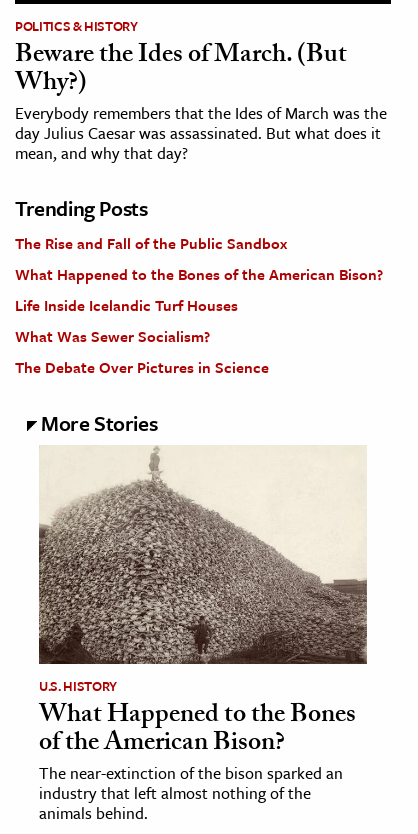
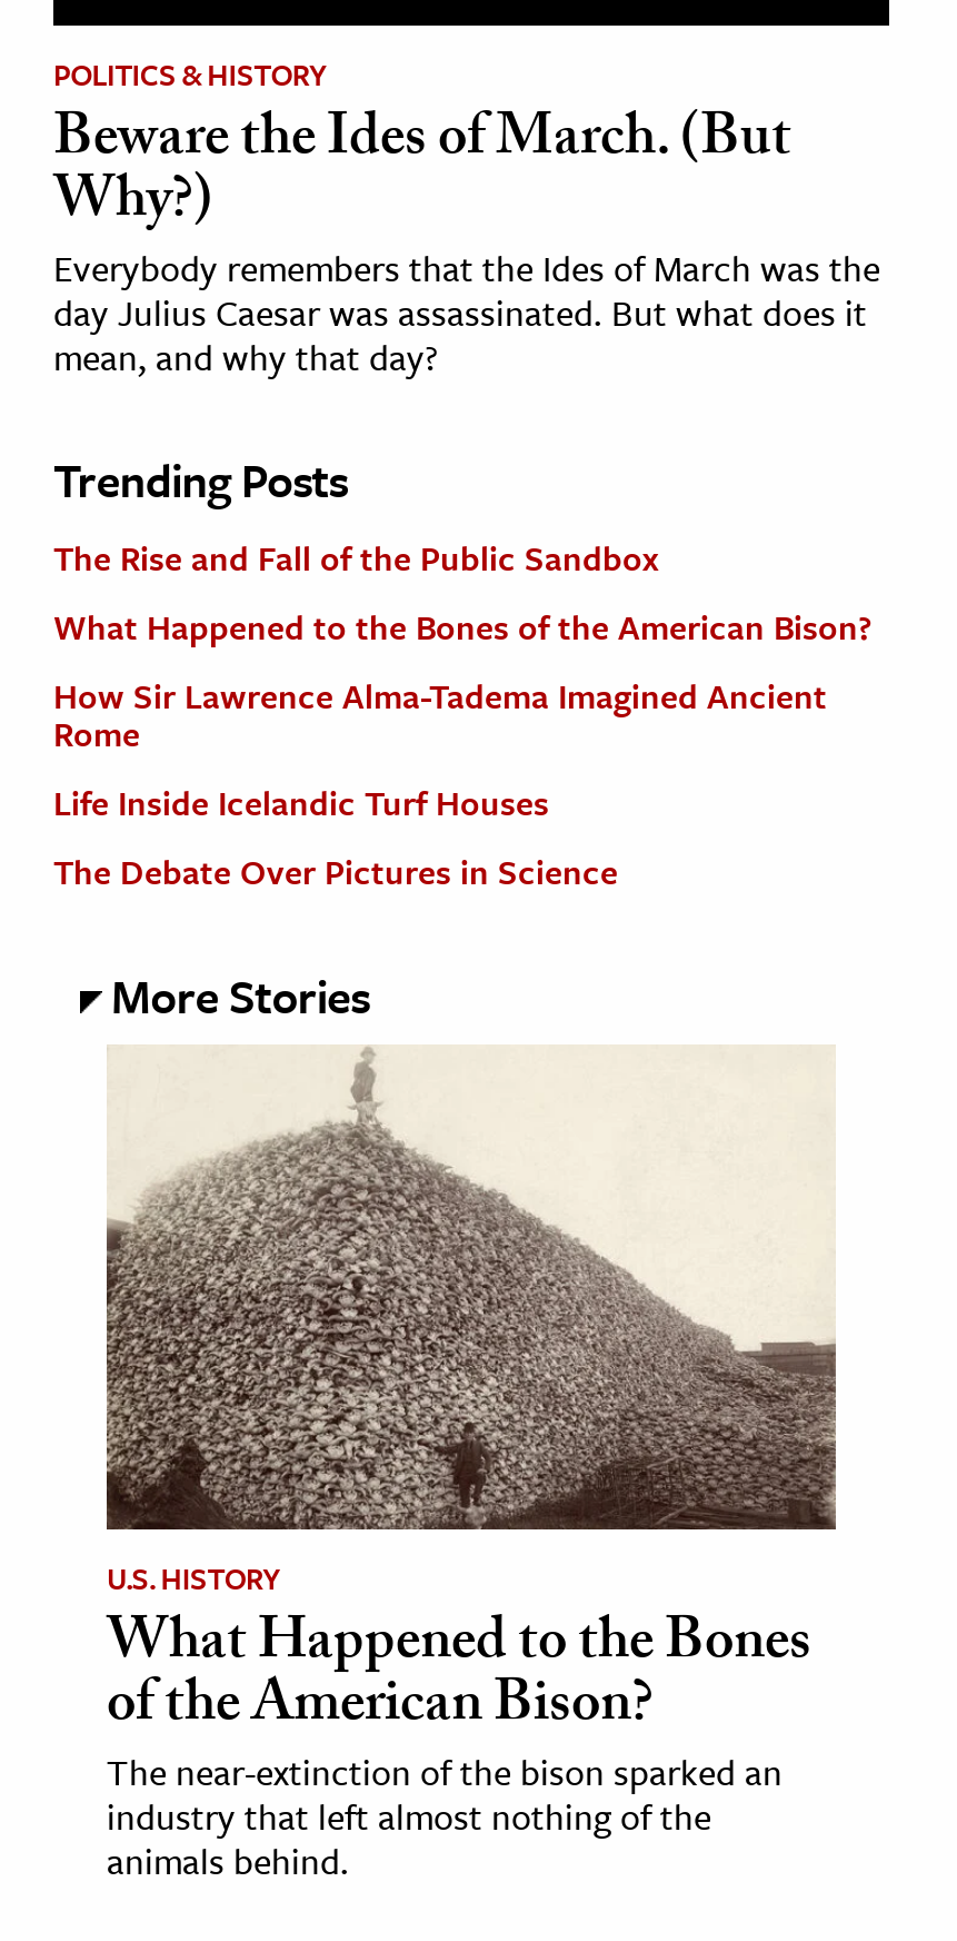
none -> [53,671,827,757] How Sir Lawrence Alma-Tadema Imagined Ancient | Rome
moved [15,294,238,316] -> [53,777,549,826]: Life Inside Icelandic Turf Houses
[15,325,210,347] What Was Sewer Socialism? -> none

